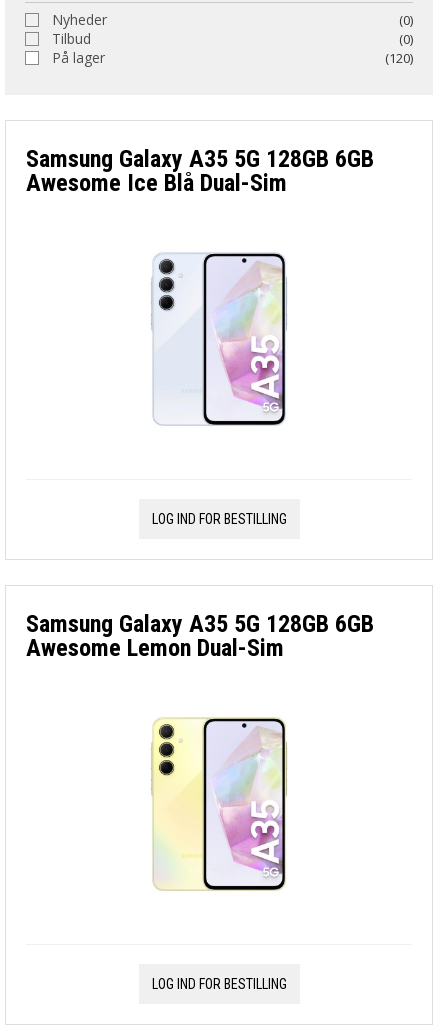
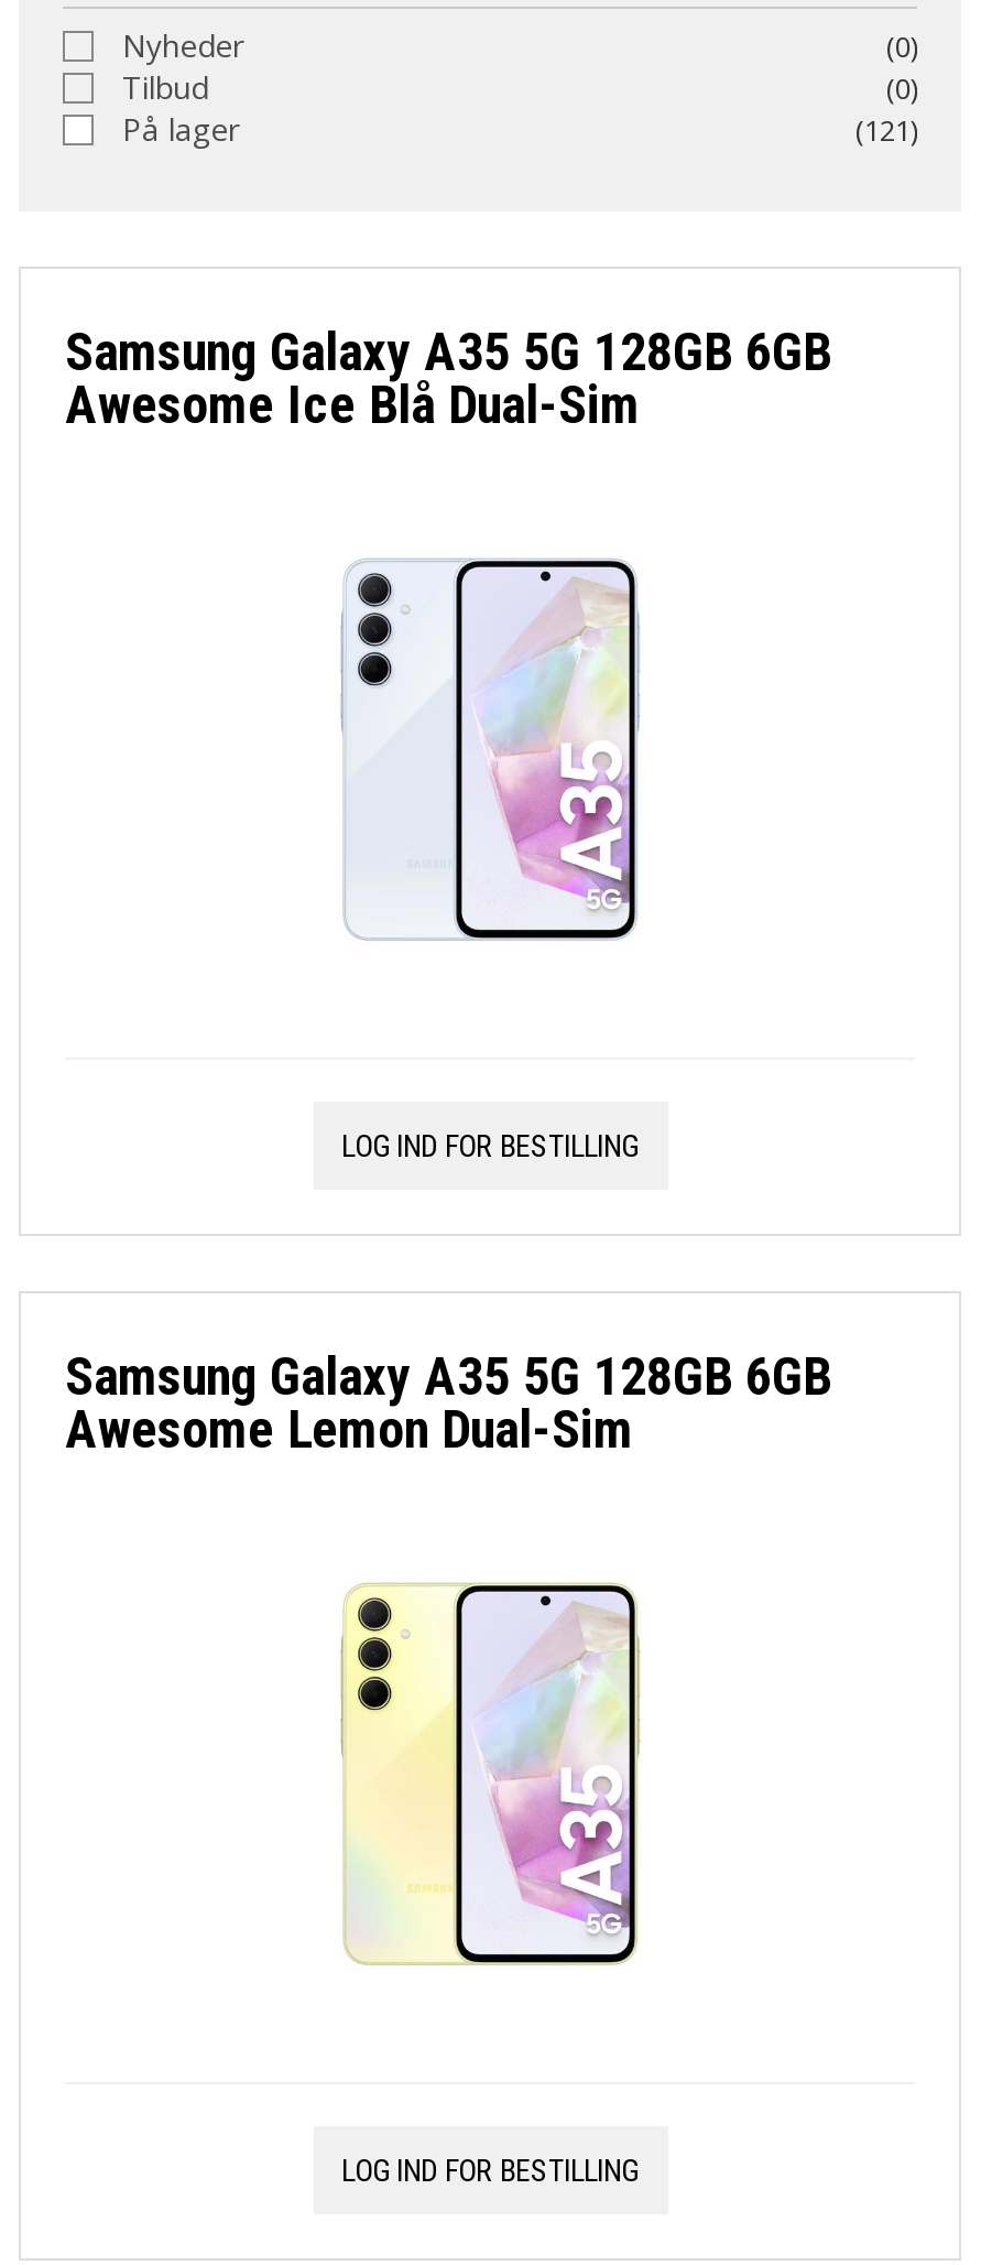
[385,49,413,67] (120) -> [855,110,917,150] (121)

